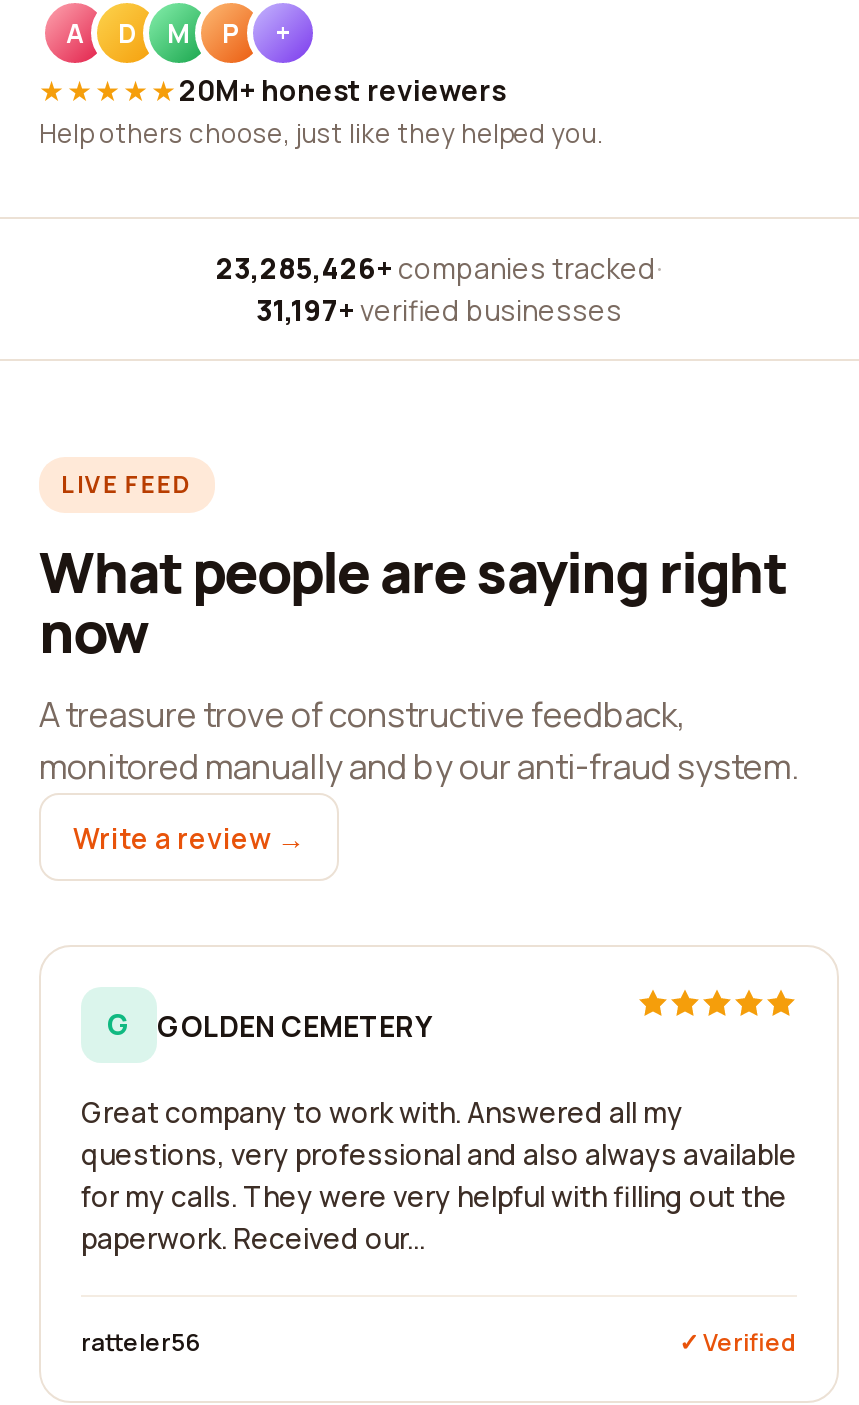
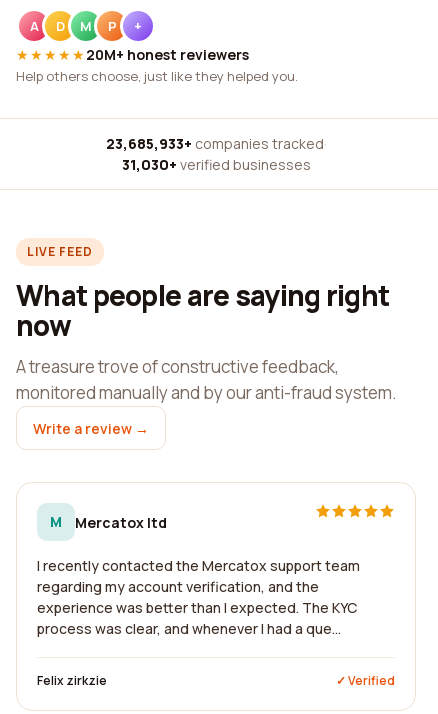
[216,249,662,287] 23,285,426+ companies tracked · -> [105,134,326,153] 23,685,933+ companies tracked ·
[256,291,622,329] 31,197+ verified businesses -> [121,155,310,174] 31,030+ verified businesses
[107,1005,431,1044] G | GOLDEN CEMETERY -> [50,512,167,531] M | Mercatox ltd
[81,1093,797,1257] Great company to work with. Answered all my | questions, very professional and also always available | for my calls. They were very helpful with filling out the | paperwork. Received our... -> [37,556,360,638] I recently contacted the Mercatox support team | regarding my account verification, and the | experience was better than I expected. The KYC | process was clear, and whenever I had a que...
[81,1325,201,1359] ratteler56 -> [37,672,107,689] Felix zirkzie

